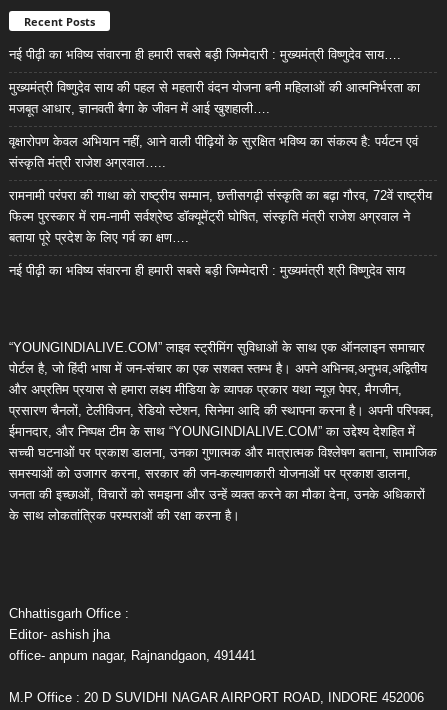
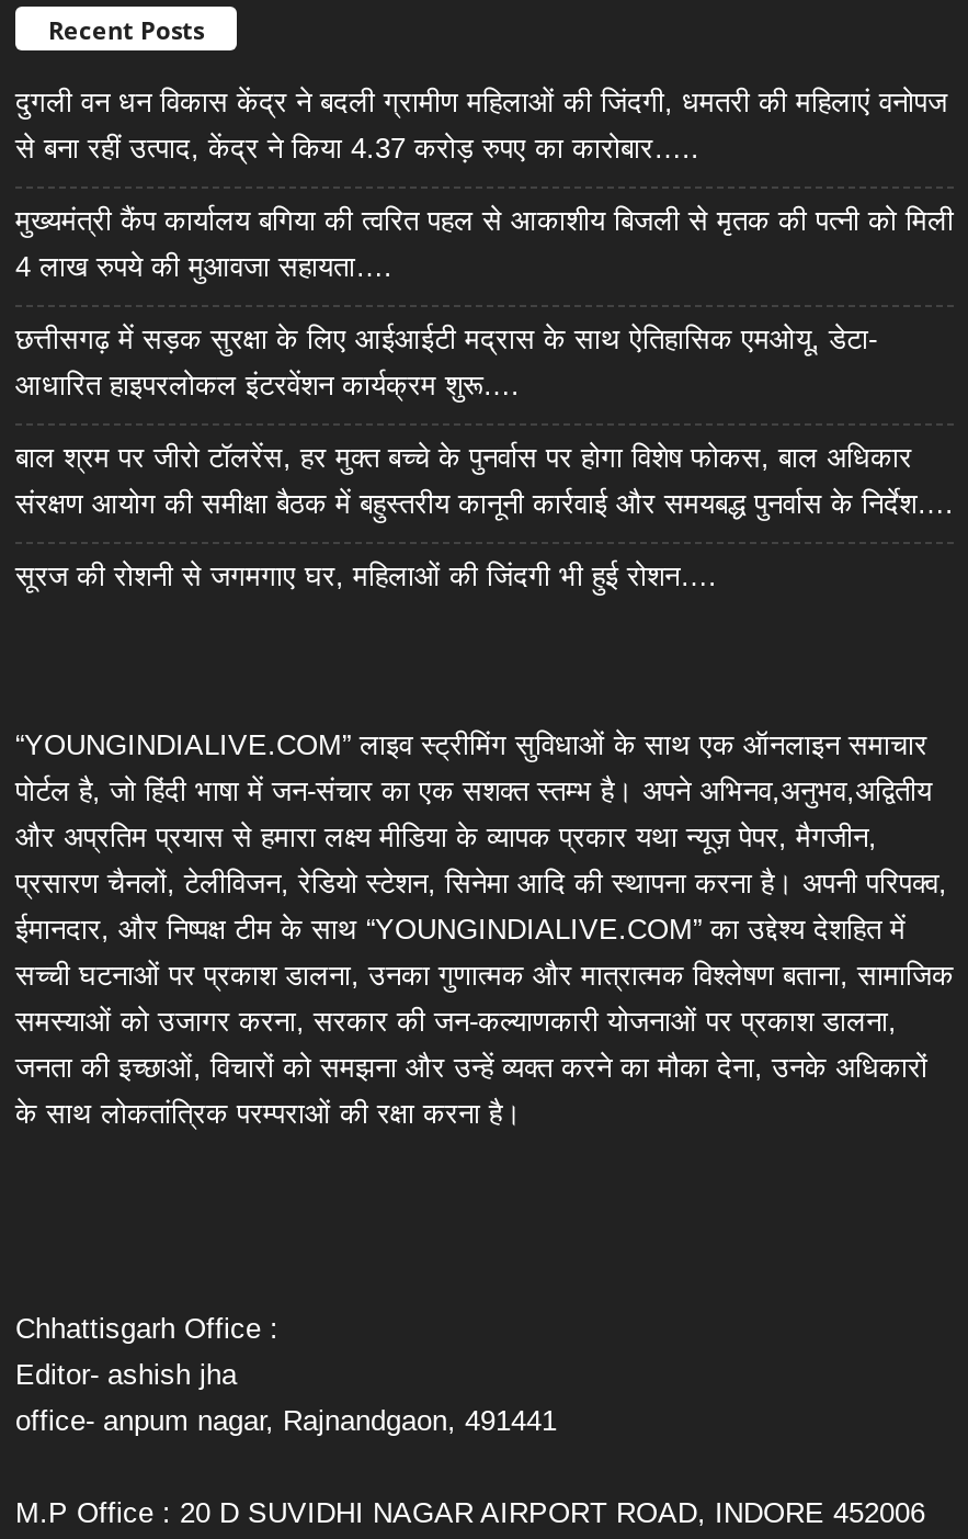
[9,47,401,62] नई पीढ़ी का भविष्य संवारना ही हमारी सबसे बड़ी जिम्मेदारी : मुख्यमंत्री विष्णुदेव साय…. -> [15,84,947,163] दुगली वन धन विकास केंद्र ने बदली ग्रामीण महिलाओं की जिंदगी, धमतरी की महिलाएं वनोपज | से बना रहीं उत्पाद, केंद्र ने किया 4.37 करोड़ रुपए का कारोबार…..
[9,80,420,116] मुख्यमंत्री विष्णुदेव साय की पहल से महतारी वंदन योजना बनी महिलाओं की आत्मनिर्भरता का | मजबूत आधार, ज्ञानवती बैगा के जीवन में आई खुशहाली…. -> [15,203,954,282] मुख्यमंत्री कैंप कार्यालय बगिया की त्वरित पहल से आकाशीय बिजली से मृतक की पत्नी को मिली | 4 लाख रुपये की मुआवजा सहायता….
[9,134,418,170] वृक्षारोपण केवल अभियान नहीं, आने वाली पीढ़ियों के सुरक्षित भविष्य का संकल्प है: पर्यटन एवं | संस्कृति मंत्री राजेश अग्रवाल….. -> [15,321,877,400] छत्तीसगढ़ में सड़क सुरक्षा के लिए आईआईटी मद्रास के साथ ऐतिहासिक एमओयू, डेटा- | आधारित हाइपरलोकल इंटरवेंशन कार्यक्रम शुरू….
[9,188,432,245] रामनामी परंपरा की गाथा को राष्ट्रीय सम्मान, छत्तीसगढ़ी संस्कृति का बढ़ा गौरव, 72वें राष्ट्रीय | फिल्म पुरस्कार में राम-नामी सर्वश्रेष्ठ डॉक्यूमेंट्री घोषित, संस्कृति मंत्री राजेश अग्रवाल ने | बताया पूरे प्रदेश के लिए गर्व का क्षण…. -> [15,440,954,519] बाल श्रम पर जीरो टॉलरेंस, हर मुक्त बच्चे के पुनर्वास पर होगा विशेष फोकस, बाल अधिकार | संरक्षण आयोग की समीक्षा बैठक में बहुस्तरीय कानूनी कार्रवाई और समयबद्ध पुनर्वास के निर्देश….
[9,263,405,278] नई पीढ़ी का भविष्य संवारना ही हमारी सबसे बड़ी जिम्मेदारी : मुख्यमंत्री श्री विष्णुदेव साय -> [15,558,717,591] सूरज की रोशनी से जगमगाए घर, महिलाओं की जिंदगी भी हुई रोशन….

